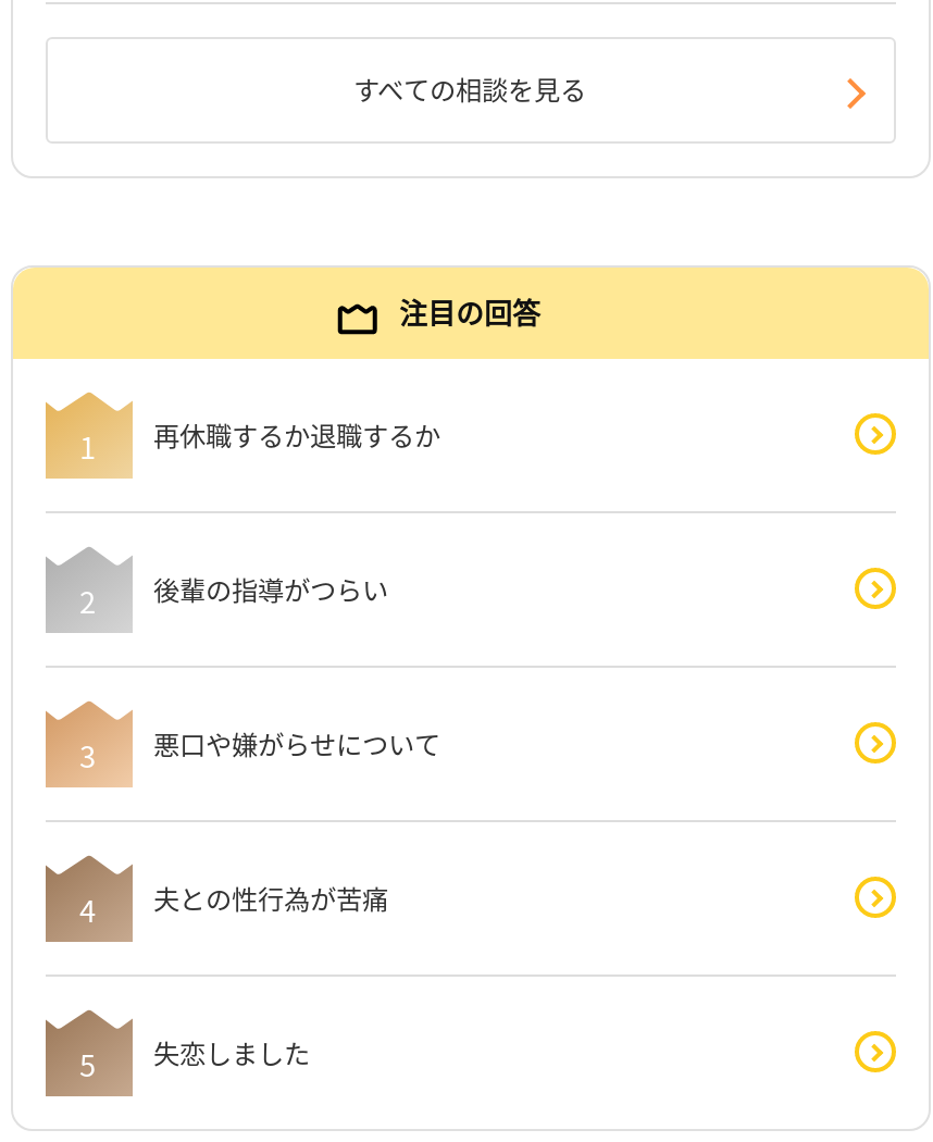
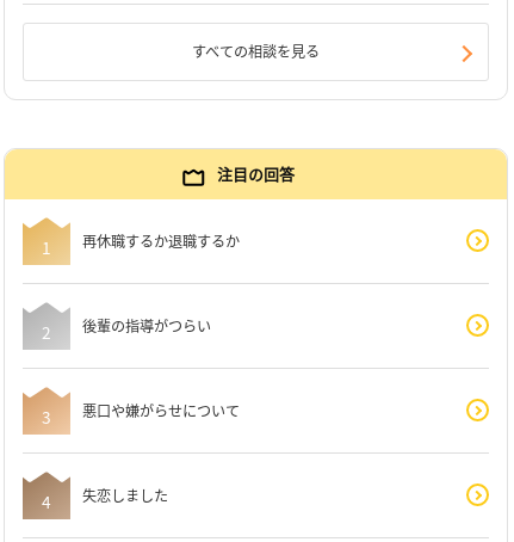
[153,878,388,917] 夫との性行為が苦痛 -> none

